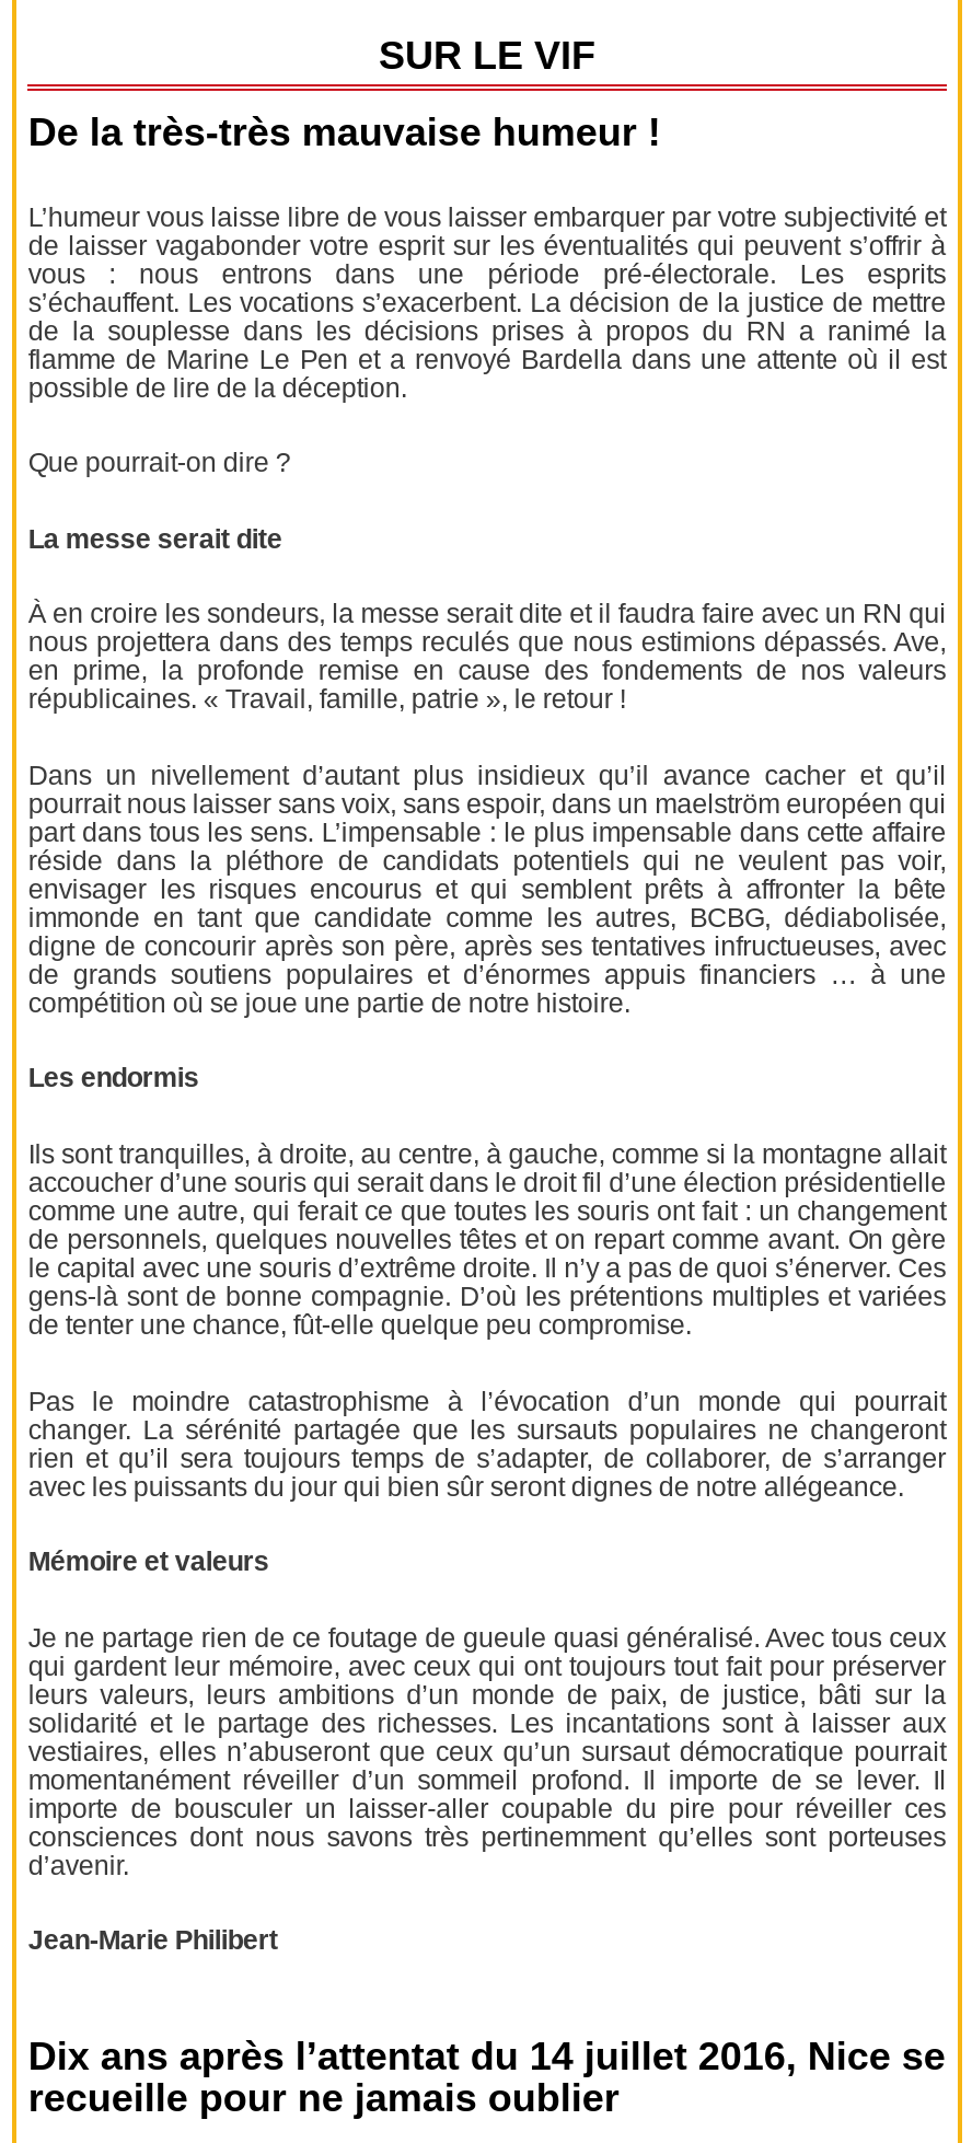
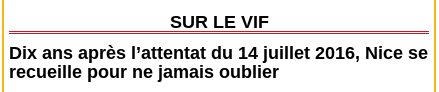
[28,110,946,1956] De la très-très mauvaise humeur ! | L’humeur vous laisse libre de vous laisser embarquer par votre subjectivité et | de laisser vagabonder votre esprit sur les éventualités qui peuvent s’offrir à | vous : nous entrons dans une période pré-électorale. Les esprits | s’échauffent. Les vocations s’exacerbent. La décision de la justice de mettre | de la souplesse dans les décisions prises à propos du RN a ranimé la | flamme de Marine Le Pen et a renvoyé Bardella dans une attente où il est | possible de lire de la déception. | Que pourrait-on dire ? | La messe serait dite | À en croire les sondeurs, la messe serait dite et il faudra faire avec un RN qui | nous projettera dans des temps reculés que nous estimions dépassés. Ave, | en prime, la profonde remise en cause des fondements de nos valeurs | républicaines. « Travail, famille, patrie », le retour ! | Dans un nivellement d’autant plus insidieux qu’il avance cacher et qu’il | pourrait nous laisser sans voix, sans espoir, dans un maelström européen qui | part dans tous les sens. L’impensable : le plus impensable dans cette affaire | réside dans la pléthore de candidats potentiels qui ne veulent pas voir, | envisager les risques encourus et qui semblent prêts à affronter la bête | immonde en tant que candidate comme les autres, BCBG, dédiabolisée, | digne de concourir après son père, après ses tentatives infructueuses, avec | de grands soutiens populaires et d’énormes appuis financiers … à une | compétition où se joue une partie de notre histoire. | Les endormis | Ils sont tranquilles, à droite, au centre, à gauche, comme si la montagne allait | accoucher d’une souris qui serait dans le droit fil d’une élection présidentielle | comme une autre, qui ferait ce que toutes les souris ont fait : un changement | de personnels, quelques nouvelles têtes et on repart comme avant. On gère | le capital avec une souris d’extrême droite. Il n’y a pas de quoi s’énerver. Ces | gens-là sont de bonne compagnie. D’où les prétentions multiples et variées | de tenter une chance, fût-elle quelque peu compromise. | Pas le moindre catastrophisme à l’évocation d’un monde qui pourrait | changer. La sérénité partagée que les sursauts populaires ne changeront | rien et qu’il sera toujours temps de s’adapter, de collaborer, de s’arranger | avec les puissants du jour qui bien sûr seront dignes de notre allégeance. | Mémoire et valeurs | Je ne partage rien de ce foutage de gueule quasi généralisé. Avec tous ceux | qui gardent leur mémoire, avec ceux qui ont toujours tout fait pour préserver | leurs valeurs, leurs ambitions d’un monde de paix, de justice, bâti sur la | solidarité et le partage des richesses. Les incantations sont à laisser aux | vestiaires, elles n’abuseront que ceux qu’un sursaut démocratique pourrait | momentanément réveiller d’un sommeil profond. Il importe de se lever. Il | importe de bousculer un laisser-aller coupable du pire pour réveiller ces | consciences dont nous savons très pertinemment qu’elles sont porteuses | d’avenir. | Jean-Marie Philibert -> none

